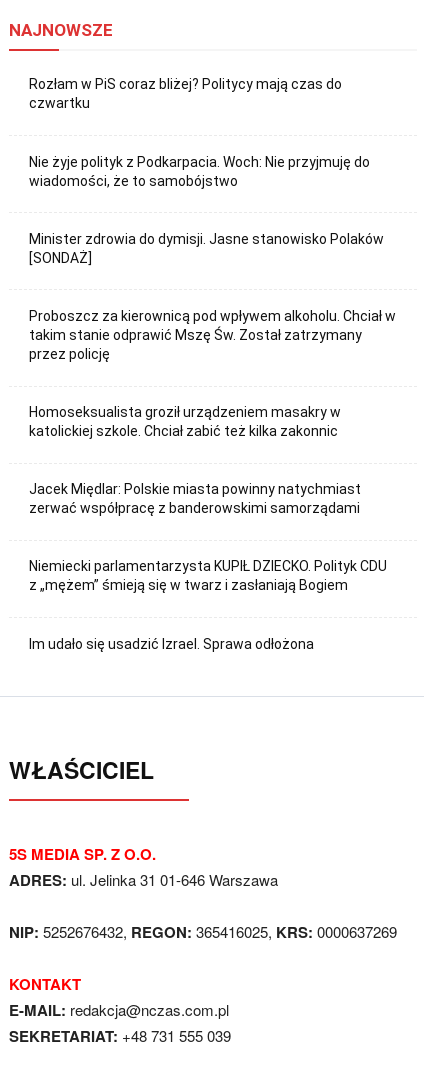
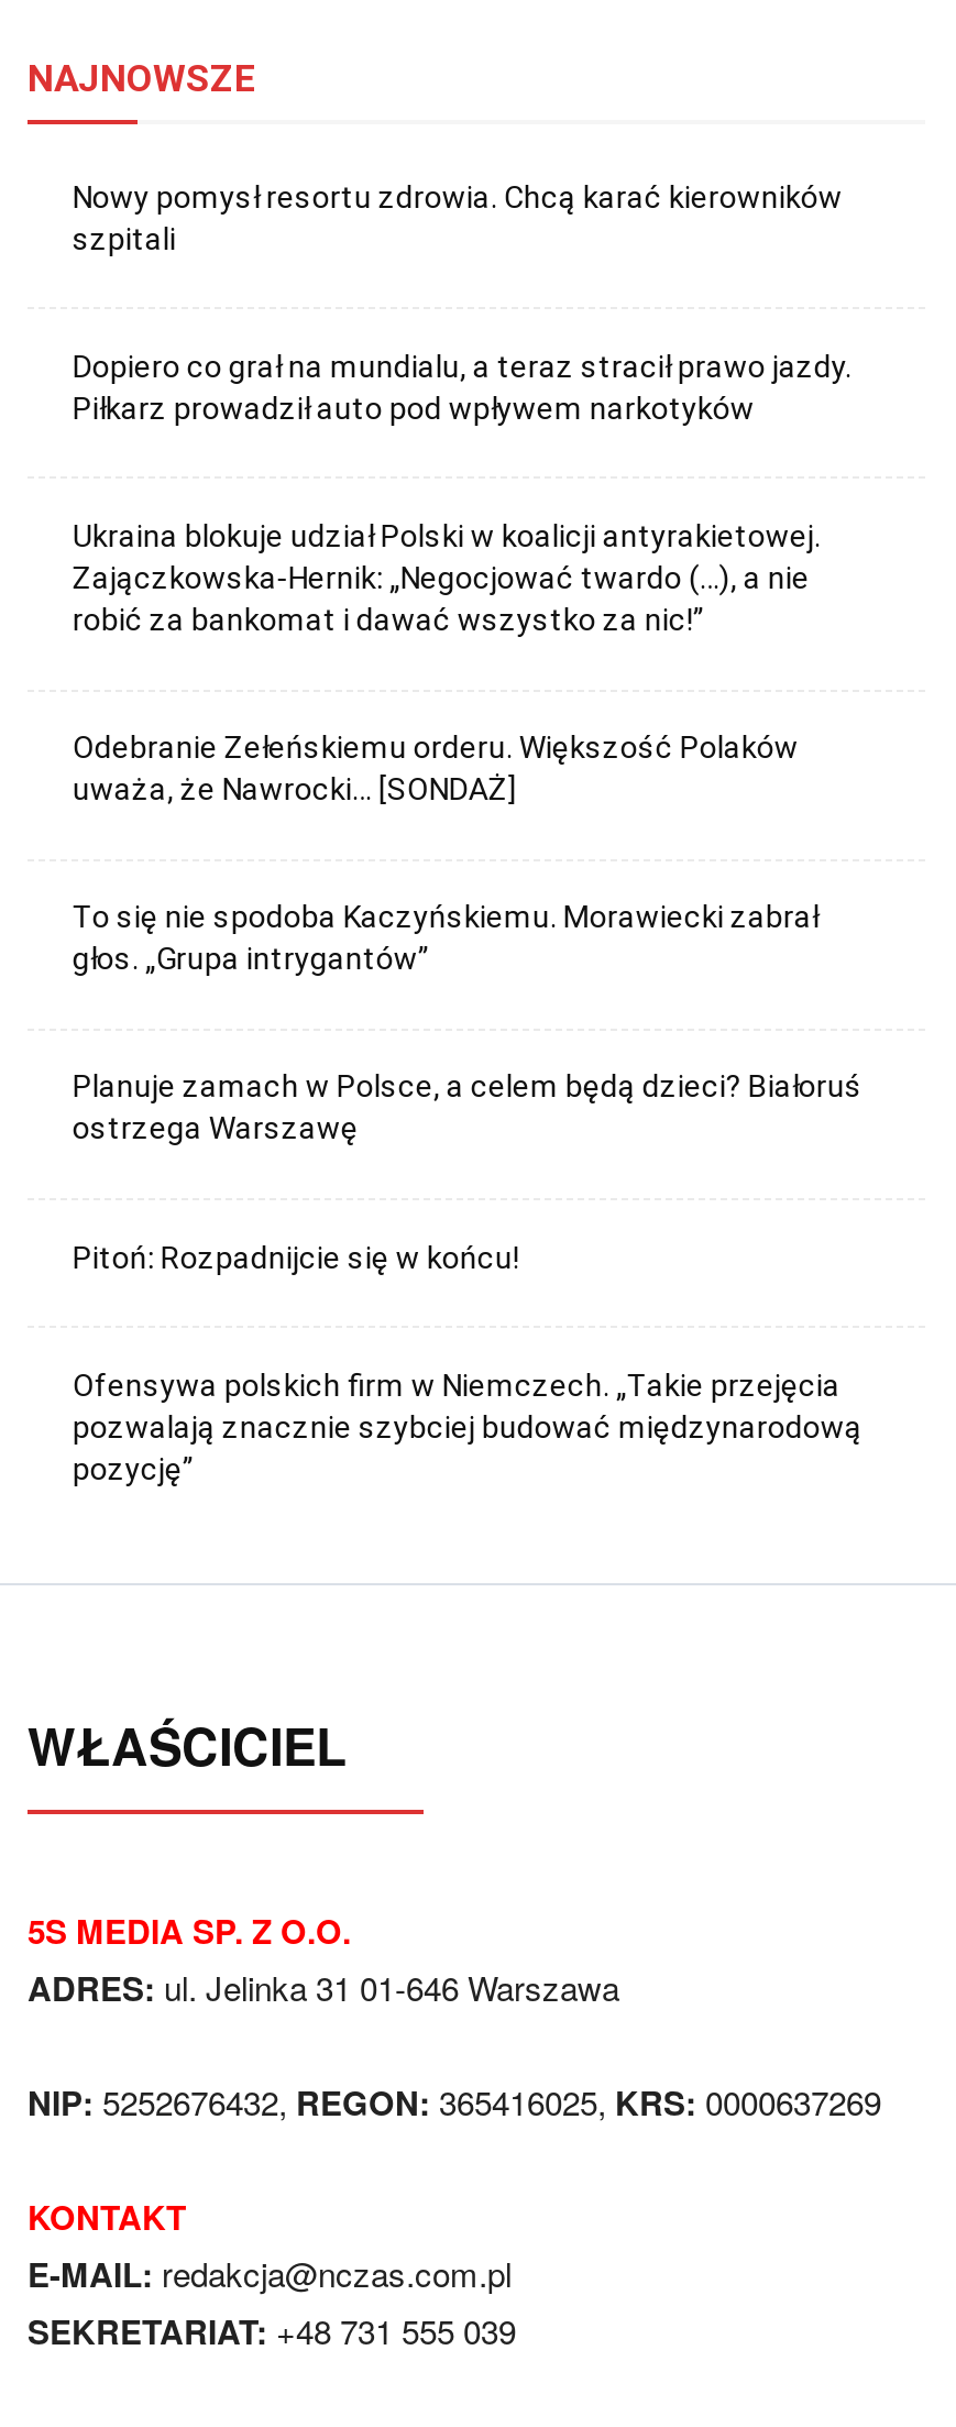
[29,76,342,111] Rozłam w PiS coraz bliżej? Politycy mają czas do | czwartku -> [72,178,842,255] Nowy pomysł resortu zdrowia. Chcą karać kierowników | szpitali
[29,154,370,189] Nie żyje polityk z Podkarpacia. Woch: Nie przyjmuję do | wiadomości, że to samobójstwo -> [72,348,851,425] Dopiero co grał na mundialu, a teraz stracił prawo jazdy. | Piłkarz prowadził auto pod wpływem narkotyków
[29,231,384,266] Minister zdrowia do dymisji. Jasne stanowisko Polaków | [SONDAŻ] -> [72,518,820,637] Ukraina blokuje udział Polski w koalicji antyrakietowej. | Zajączkowska-Hernik: „Negocjować twardo (…), a nie | robić za bankomat i dawać wszystko za nic!”
[29,308,396,362] Proboszcz za kierownicą pod wpływem alkoholu. Chciał w | takim stanie odprawić Mszę Św. Został zatrzymany | przez policję -> [72,729,798,806] Odebranie Zełeńskiemu orderu. Większość Polaków | uważa, że Nawrocki… [SONDAŻ]
[29,404,341,439] Homoseksualista groził urządzeniem masakry w | katolickiej szkole. Chciał zabić też kilka zakonnic -> [72,899,818,976] To się nie spodoba Kaczyńskiemu. Morawiecki zabrał | głos. „Grupa intrygantów”
[29,481,361,516] Jacek Międlar: Polskie miasta powinny natychmiast | zerwać współpracę z banderowskimi samorządami -> [72,1069,862,1146] Planuje zamach w Polsce, a celem będą dzieci? Białoruś | ostrzega Warszawę
[29,558,387,593] Niemiecki parlamentarzysta KUPIŁ DZIECKO. Polityk CDU | z „mężem” śmieją się w twarz i zasłaniają Bogiem -> [72,1239,519,1274] Pitoń: Rozpadnijcie się w końcu!
[29,636,314,652] Im udało się usadzić Izrael. Sprawa odłożona -> [72,1367,862,1485] Ofensywa polskich firm w Niemczech. „Takie przejęcia | pozwalają znacznie szybciej budować międzynarodową | pozycję”

